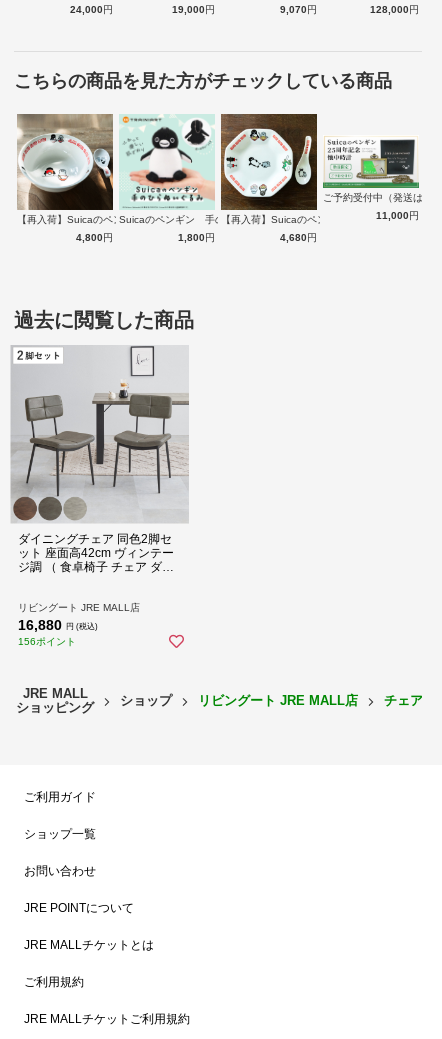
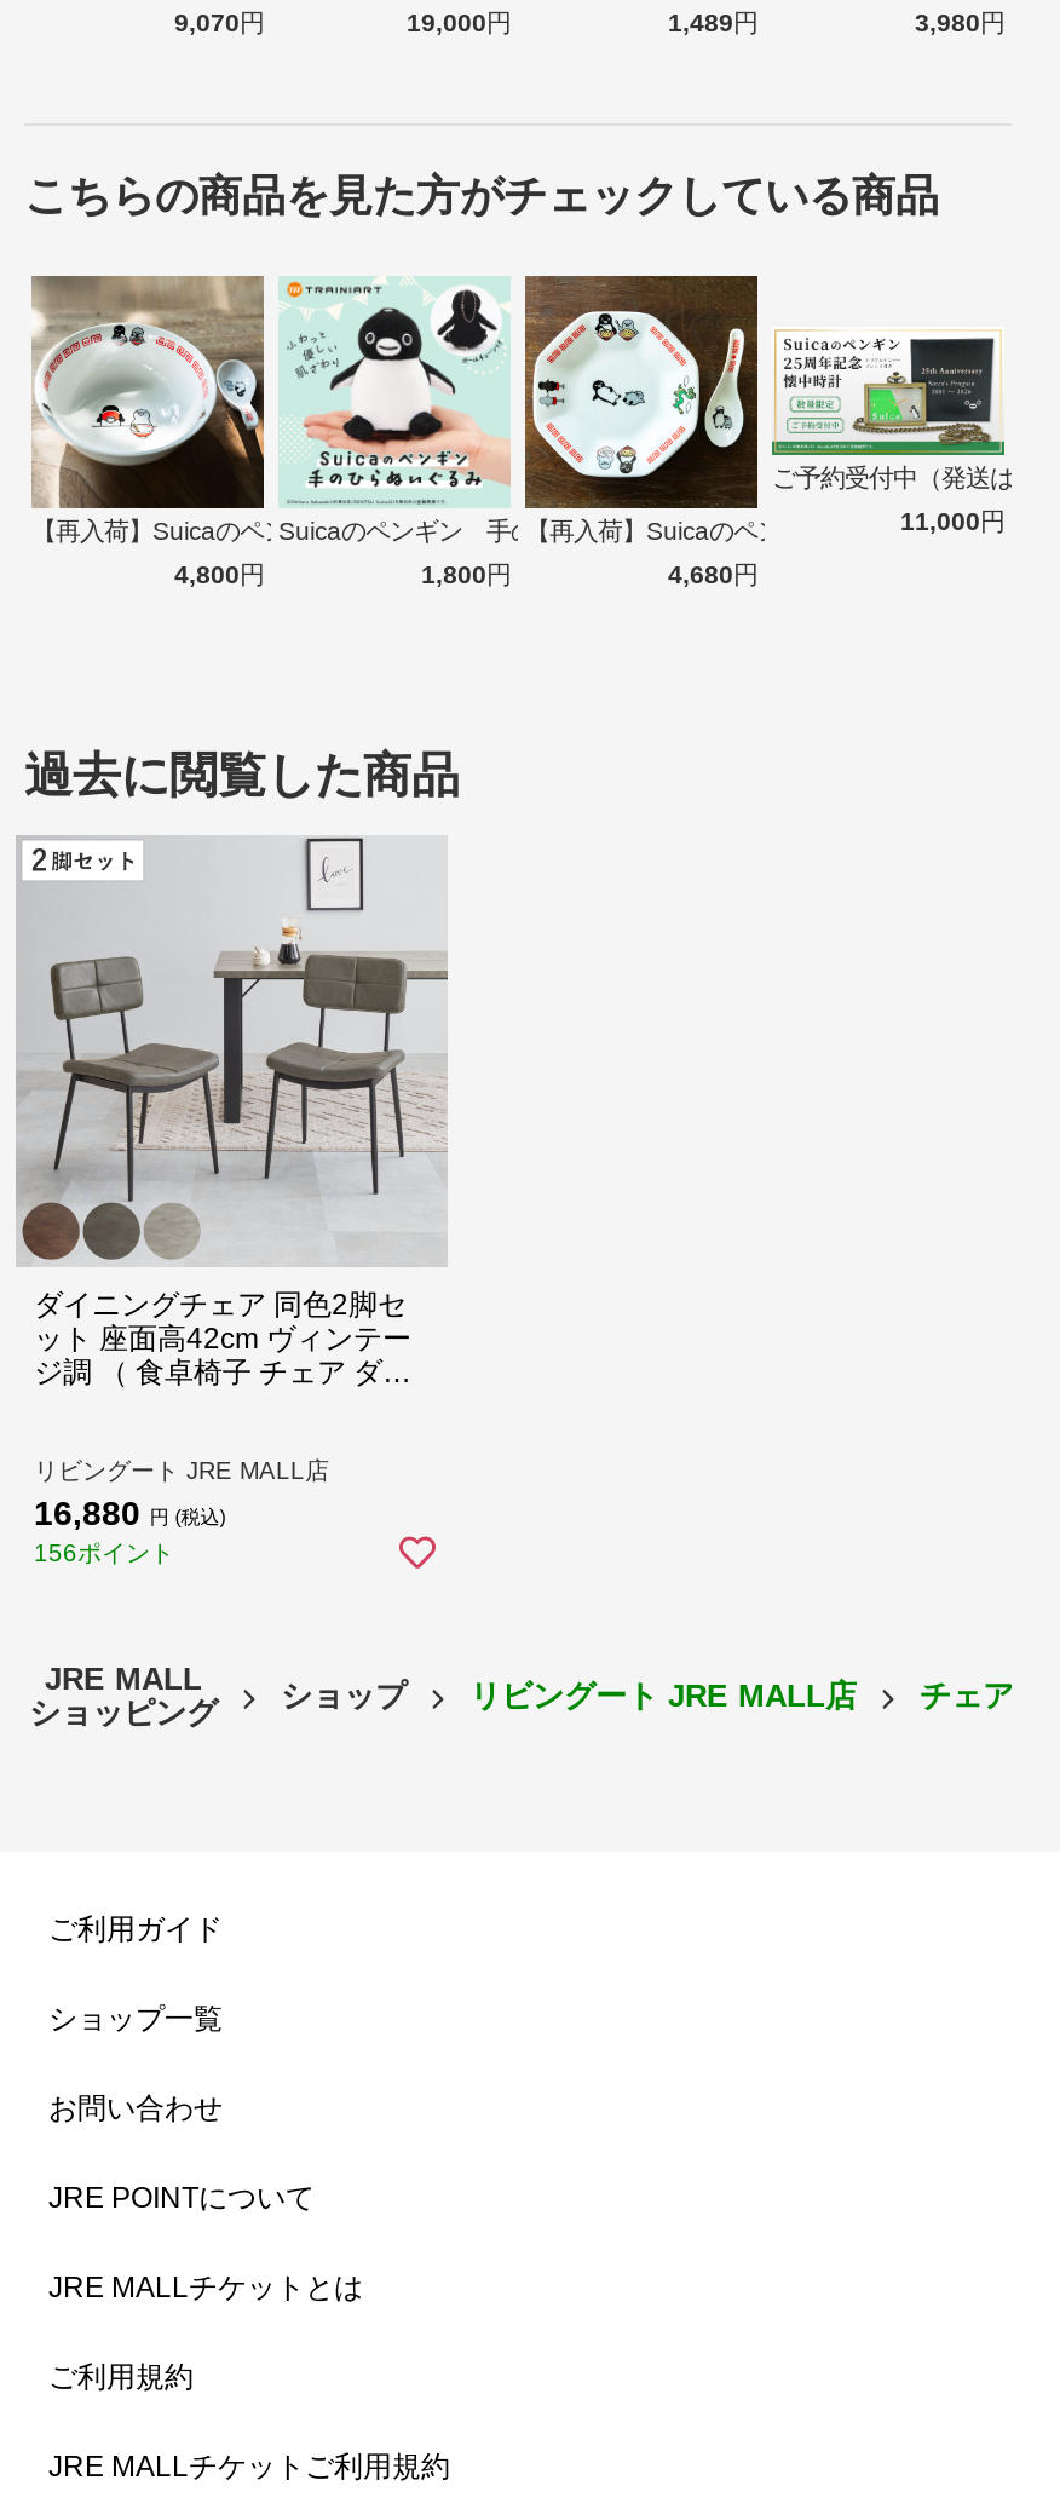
[70,4,113,15] 24,000円 -> [174,10,264,36] 9,070円
[280,4,317,15] 9,070円 -> [668,10,757,36] 1,489円
[370,4,419,15] 128,000円 -> [915,10,1004,36] 3,980円

